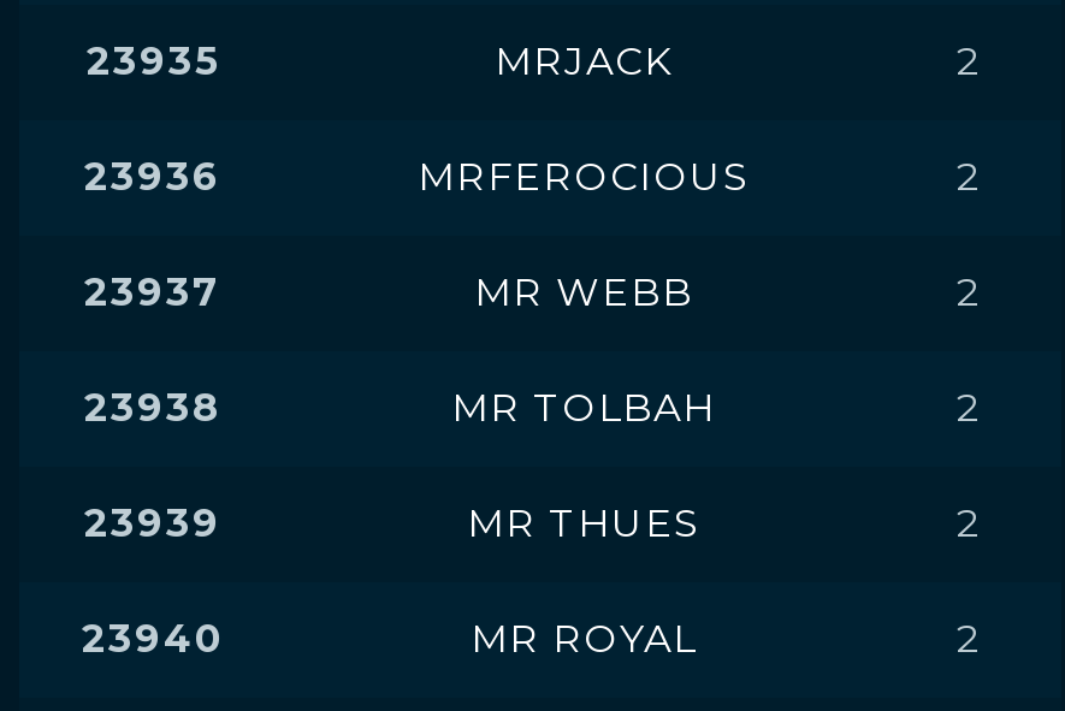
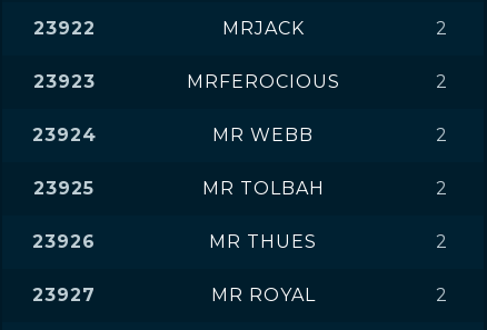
[87,38,219,84] 23935 -> [33,18,95,39] 23922
[84,154,221,200] 23936 -> [33,71,95,92] 23923
[84,269,221,315] 23937 -> [32,124,96,146] 23924
[84,385,221,431] 23938 -> [33,178,95,199] 23925
[84,500,221,546] 23939 -> [32,231,96,252] 23926
[82,616,224,662] 23940 -> [32,284,96,306] 23927

